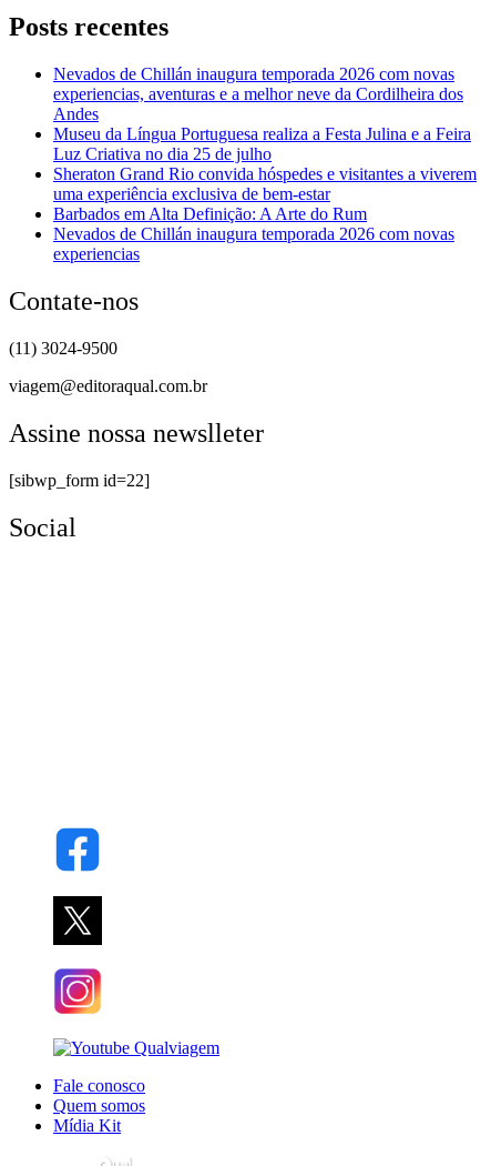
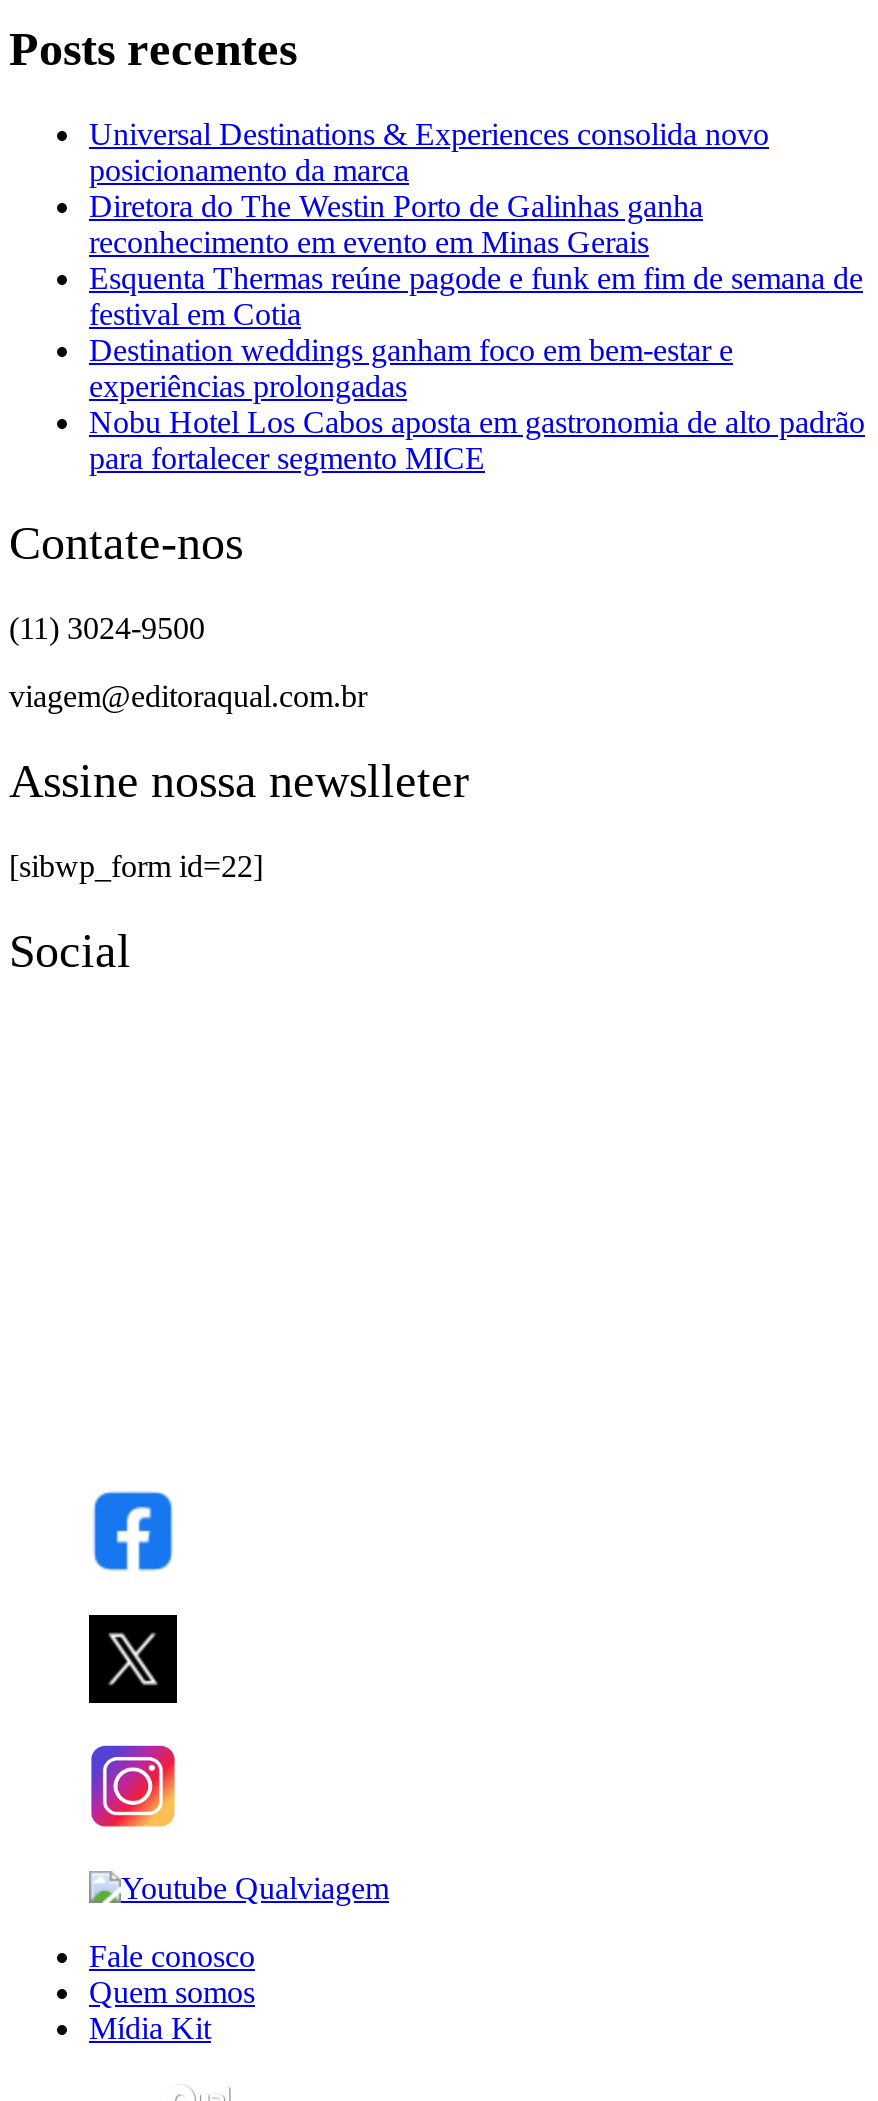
[53,65,477,264] Nevados de Chillán inaugura temporada 2026 com novas | experiencias, aventuras e a melhor neve da Cordilheira dos | Andes | Museu da Língua Portuguesa realiza a Festa Julina e a Feira | Luz Criativa no dia 25 de julho | Sheraton Grand Rio convida hóspedes e visitantes a viverem | uma experiência exclusiva de bem-estar | Barbados em Alta Definição: A Arte do Rum | Nevados de Chillán inaugura temporada 2026 com novas | experiencias -> [89,118,865,476] Universal Destinations & Experiences consolida novo | posicionamento da marca | Diretora do The Westin Porto de Galinhas ganha | reconhecimento em evento em Minas Gerais | Esquenta Thermas reúne pagode e funk em fim de semana de | festival em Cotia | Destination weddings ganham foco em bem-estar e | experiências prolongadas | Nobu Hotel Los Cabos aposta em gastronomia de alto padrão | para fortalecer segmento MICE

